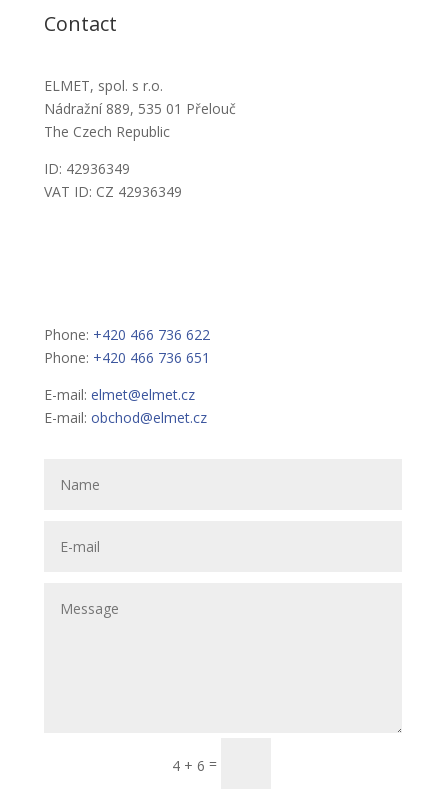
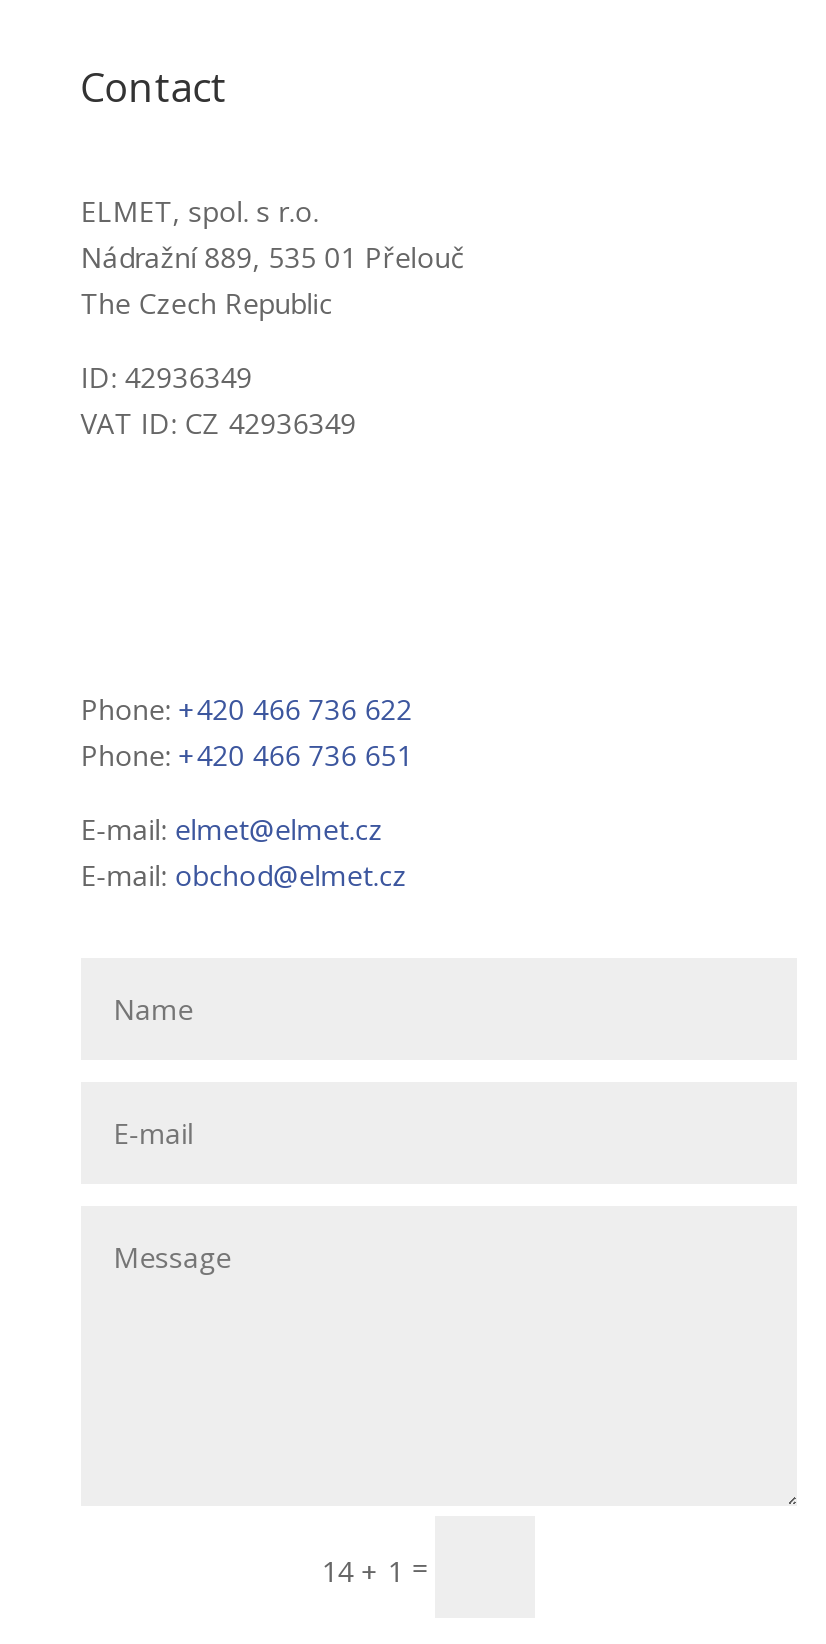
[172,754,221,775] 4 + 6 = -> [321,1548,435,1590] 14 + 1 =

